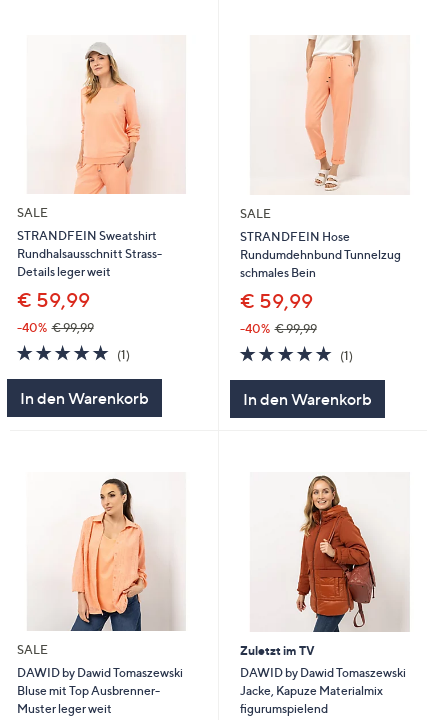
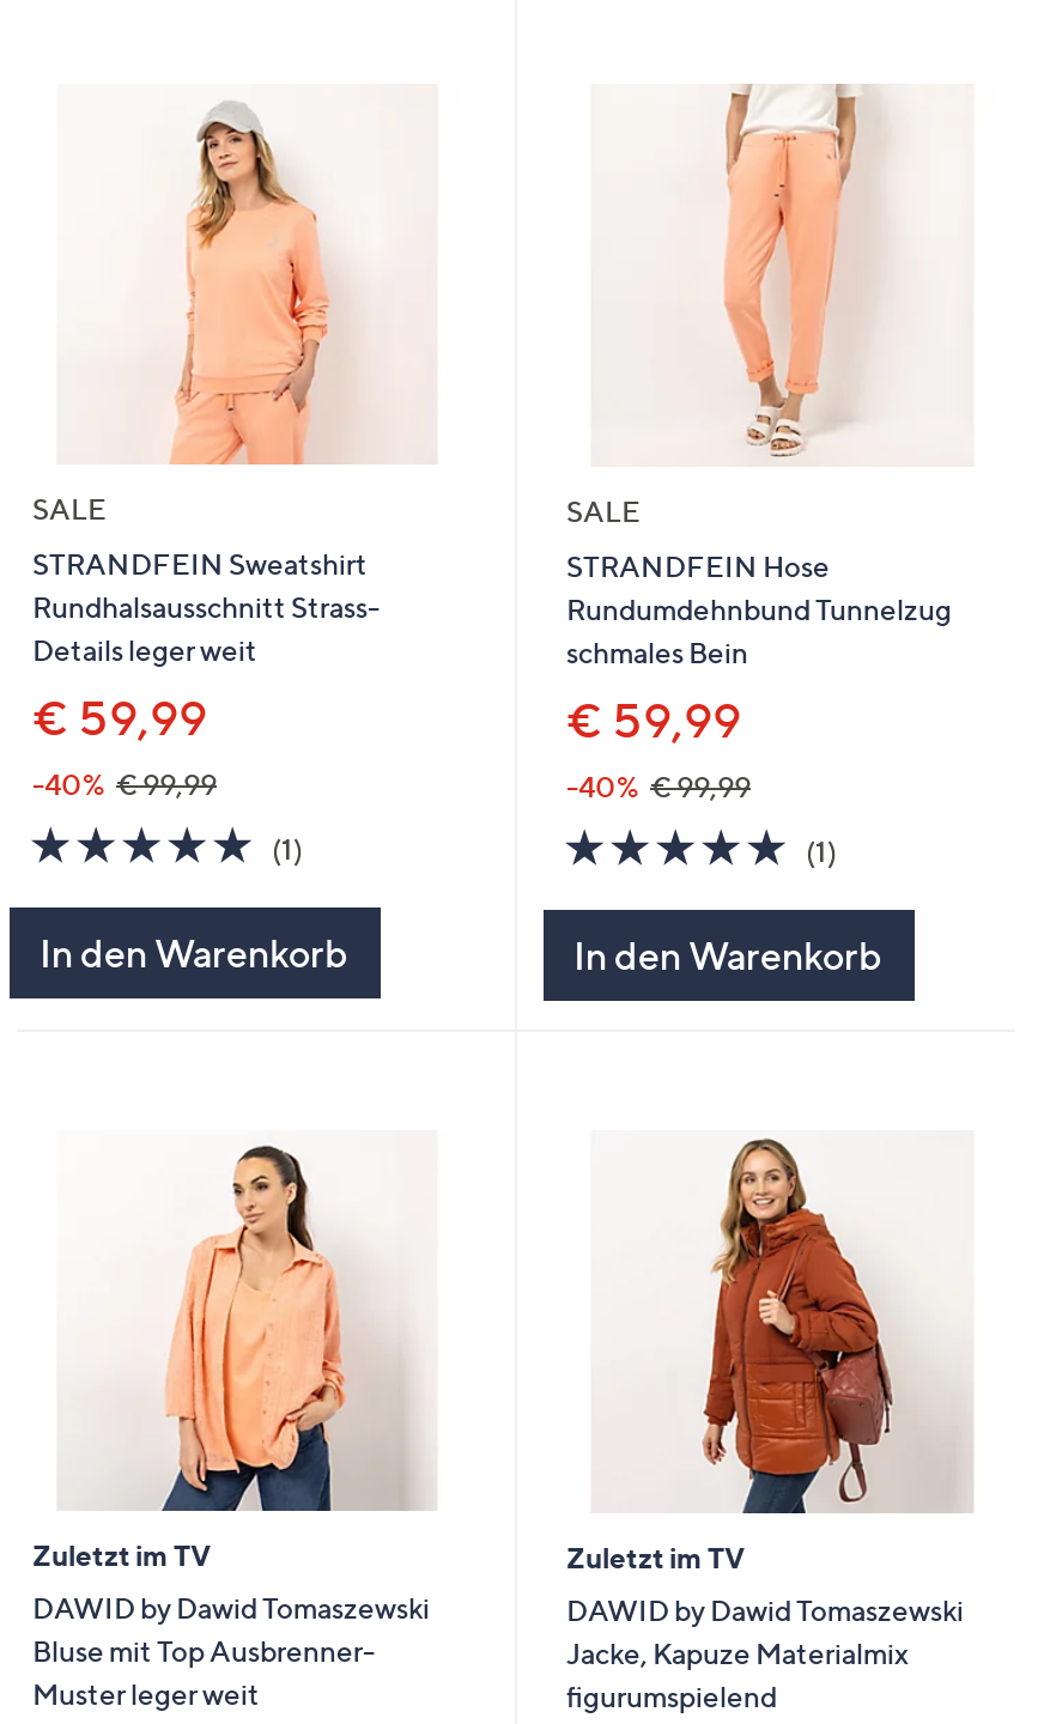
[16,642,47,657] SALE -> [32,1537,212,1573] Zuletzt im TV

